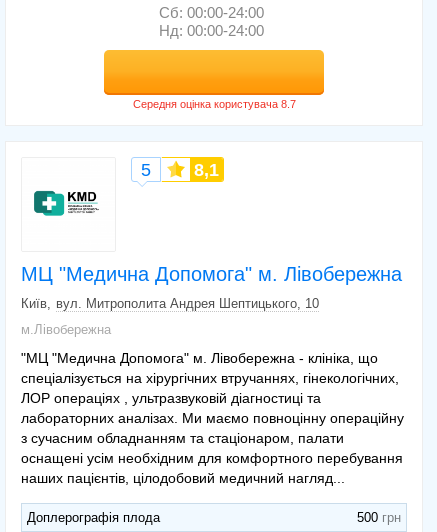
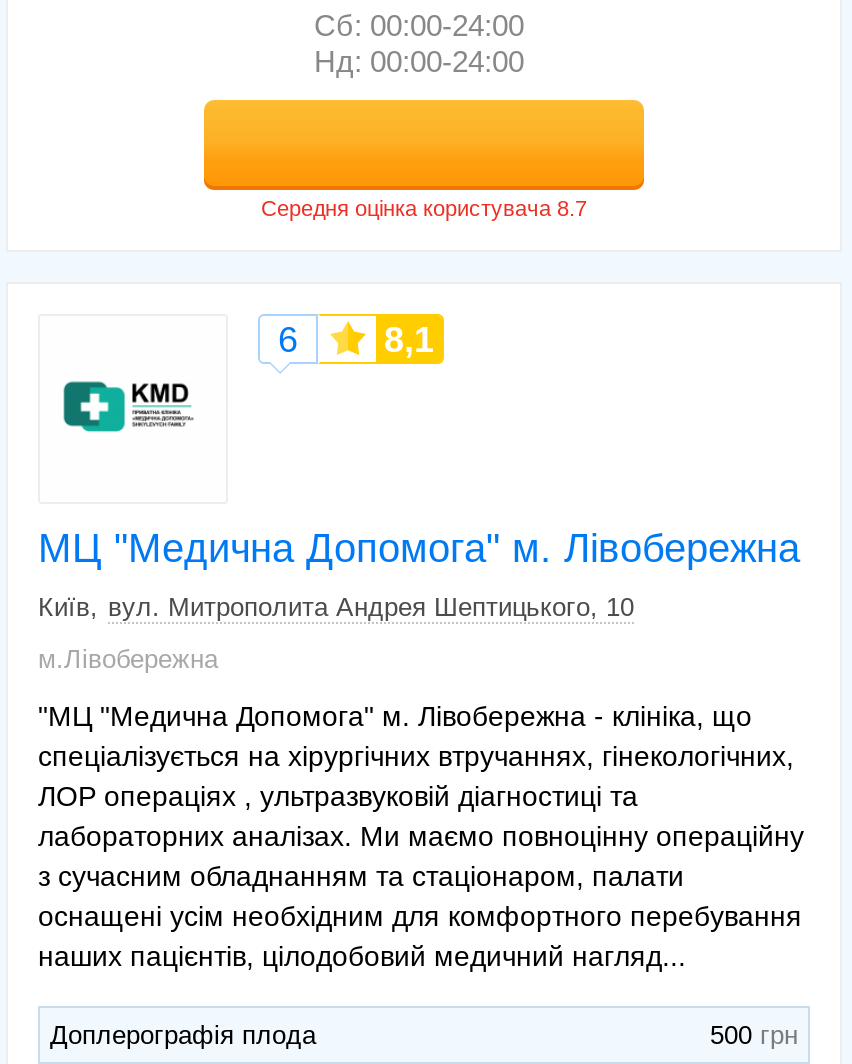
[141,160,151,180] 5 -> [278,320,298,360] 6

